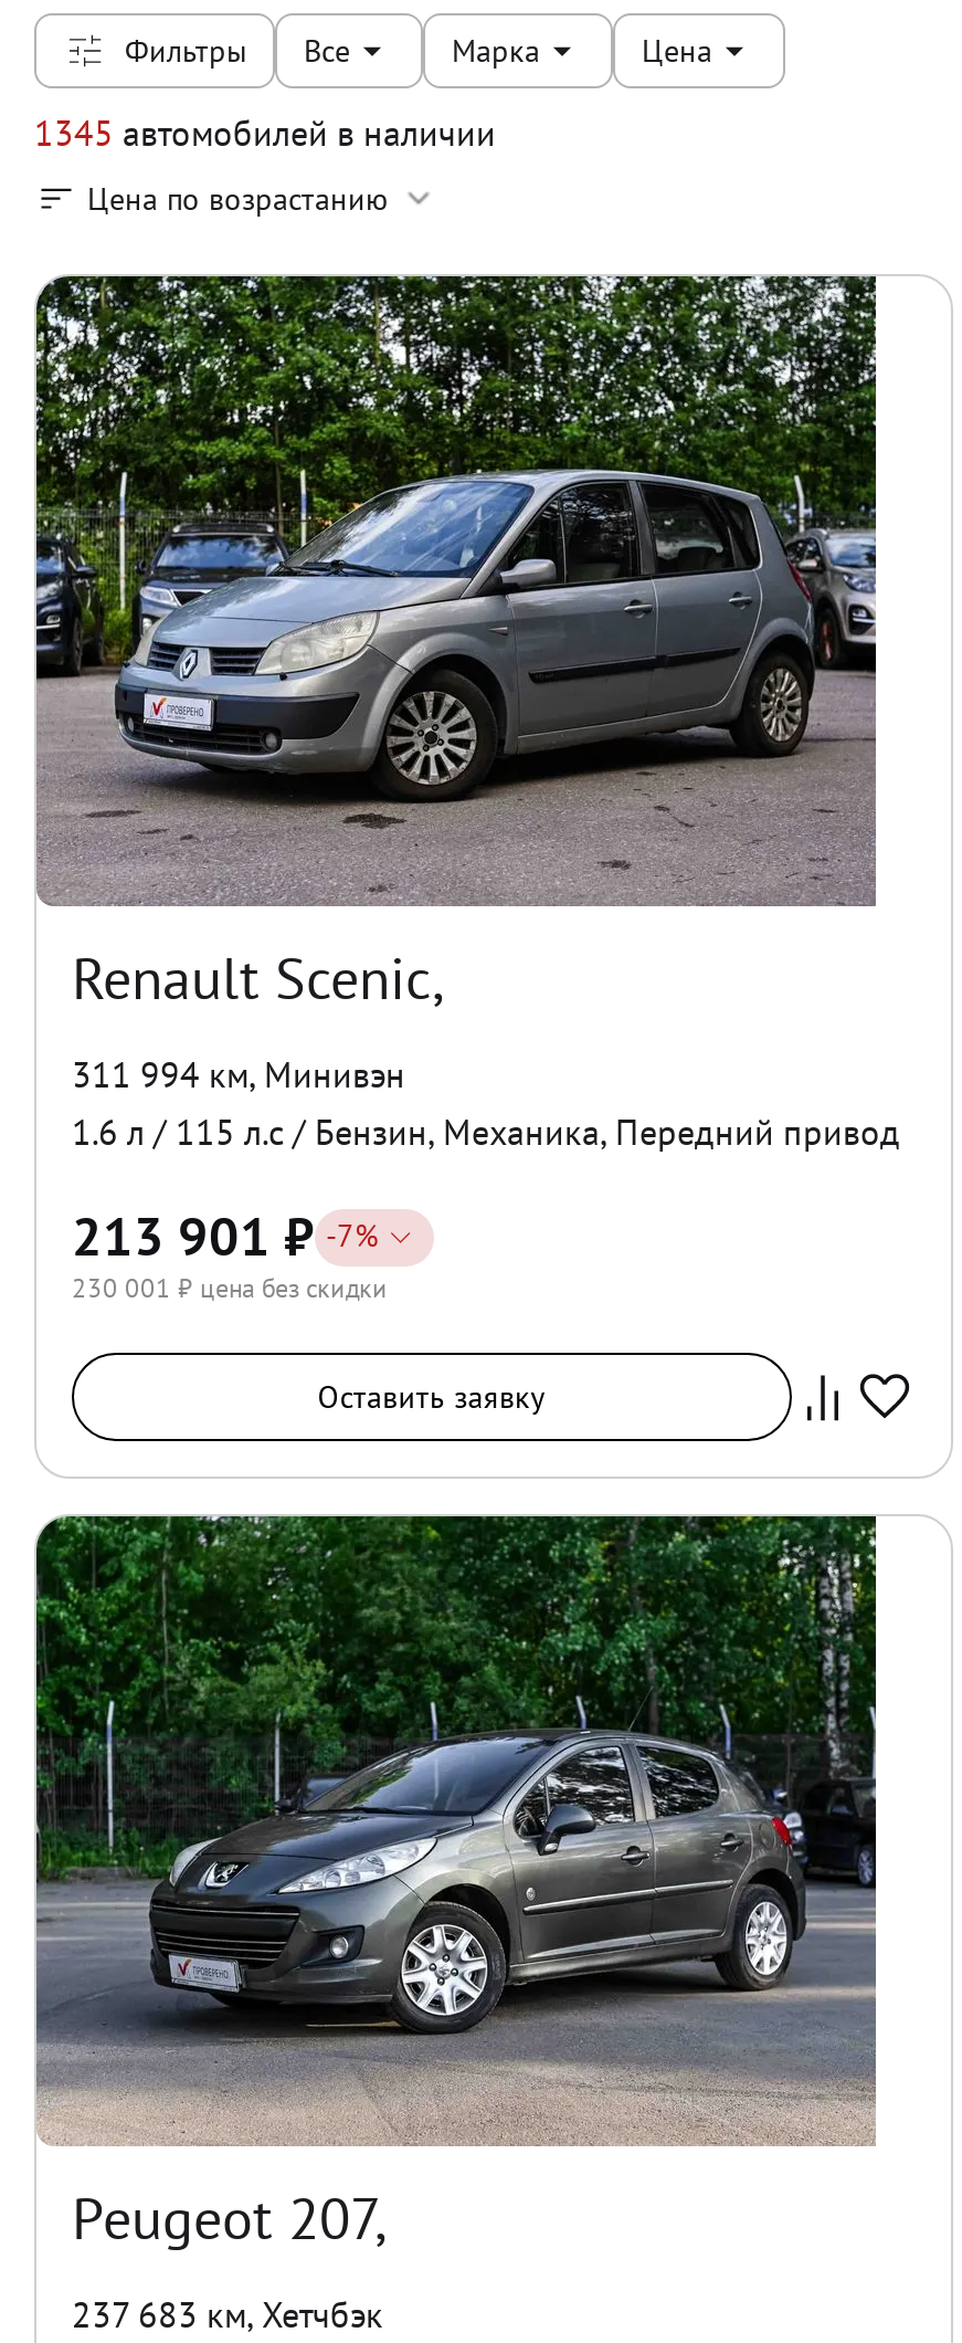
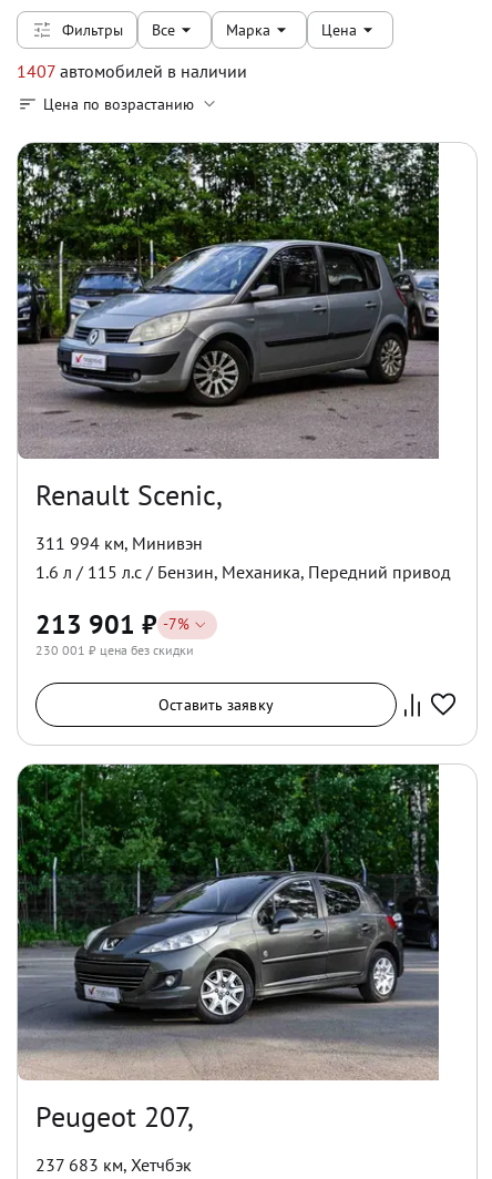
[34,111,496,155] 1345 автомобилей в наличии -> [17,60,247,82] 1407 автомобилей в наличии

